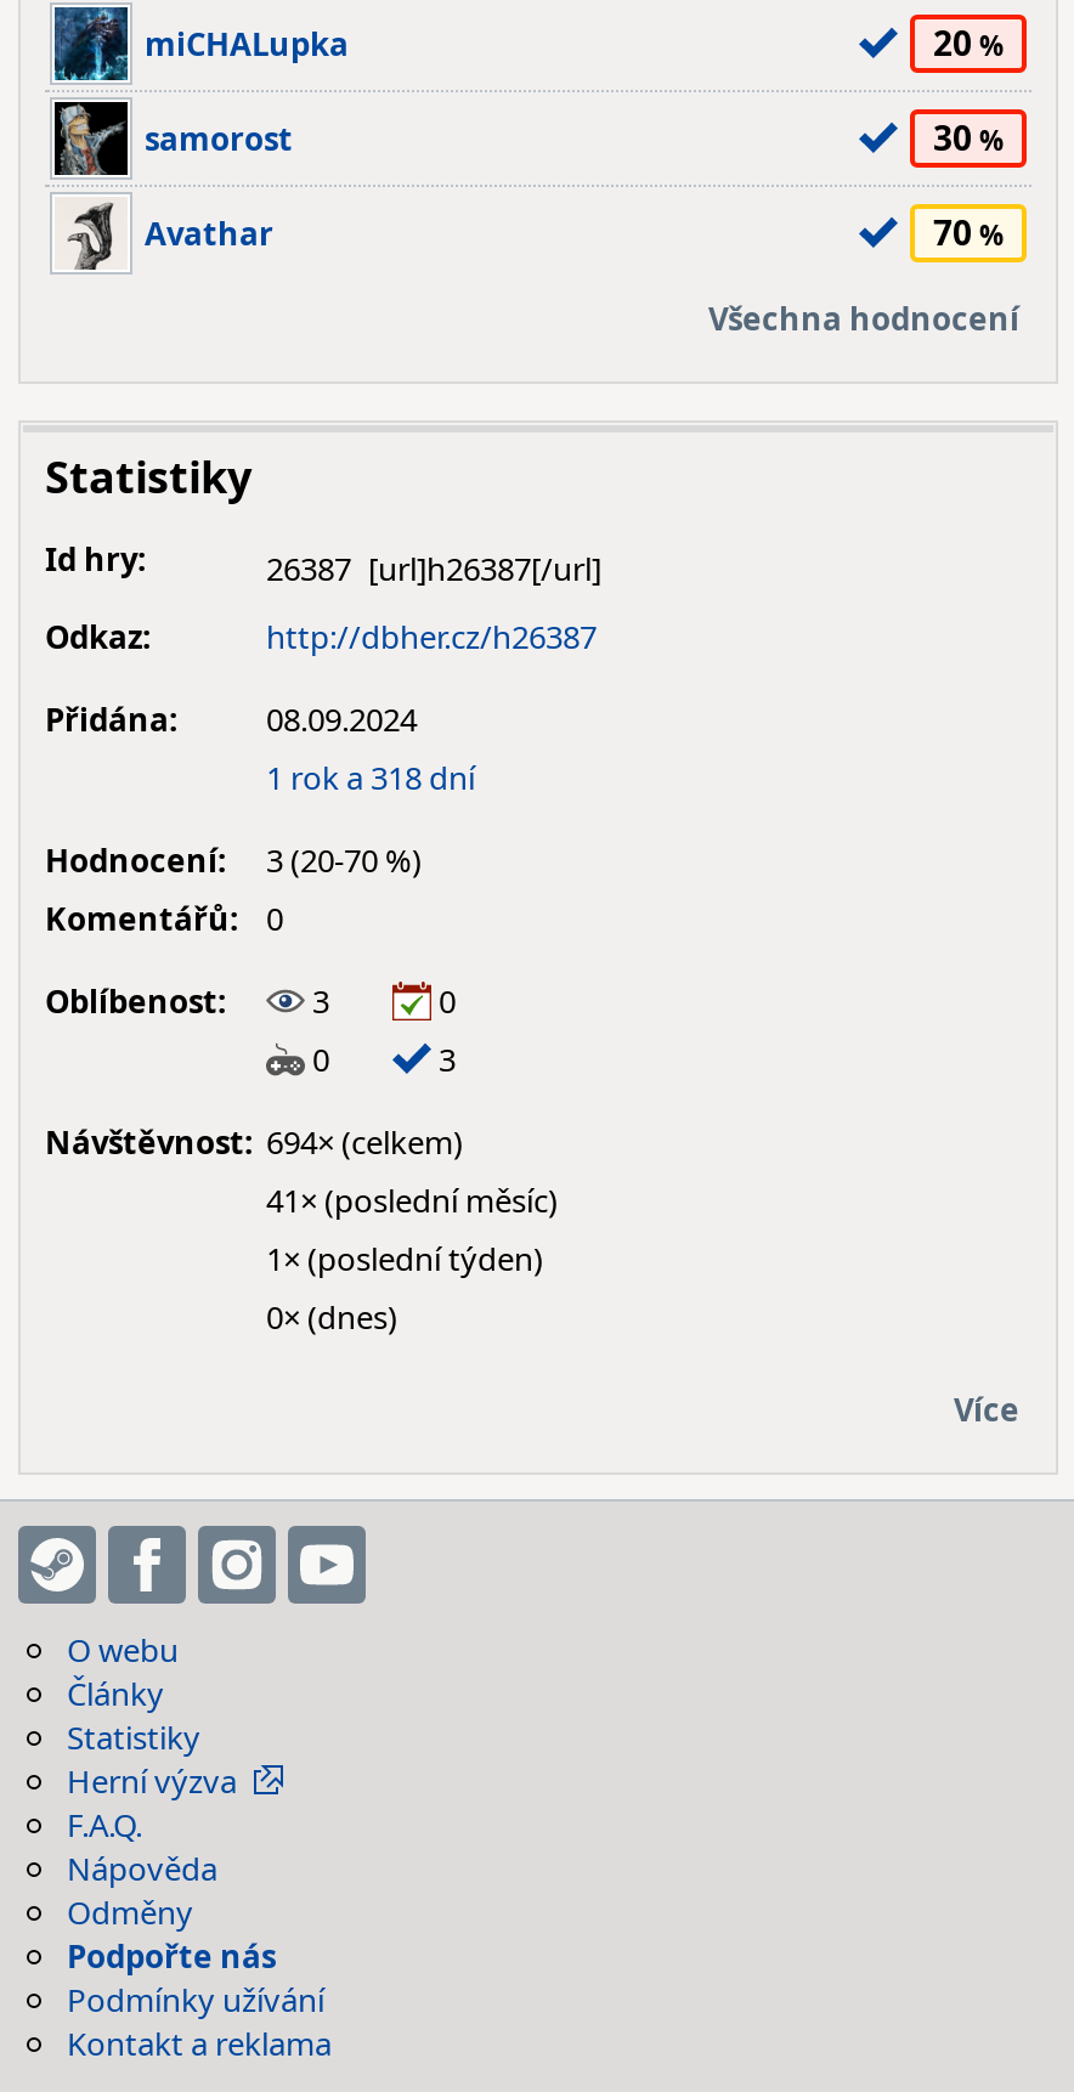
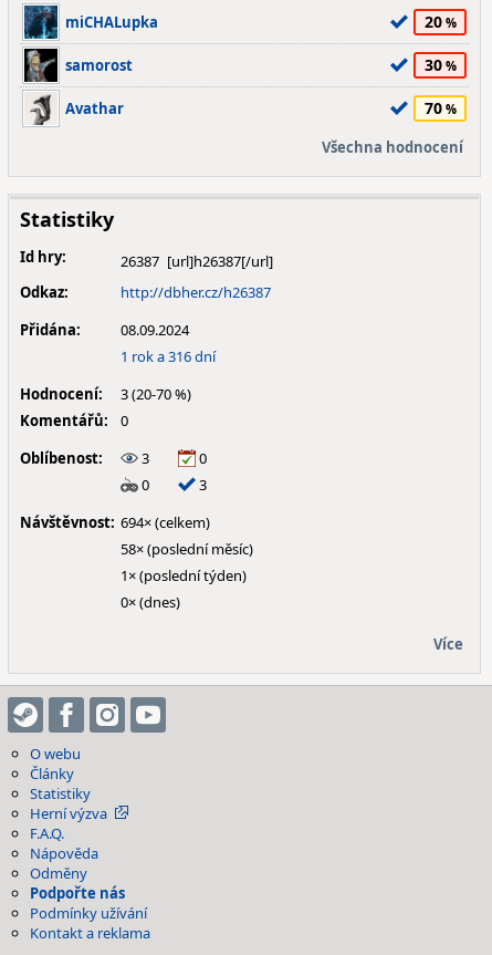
[266,756,475,799] 1 rok a 318 dní -> [121,346,216,366] 1 rok a 316 dní
[266,1178,558,1222] 41× (poslední měsíc) -> [121,539,253,559] 58× (poslední měsíc)

